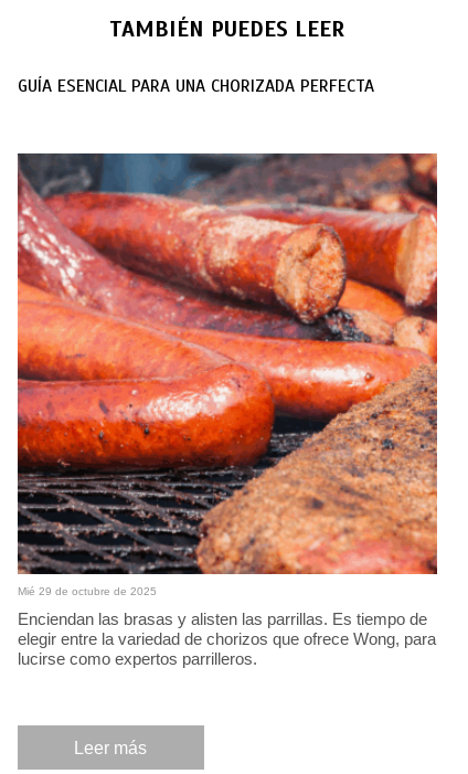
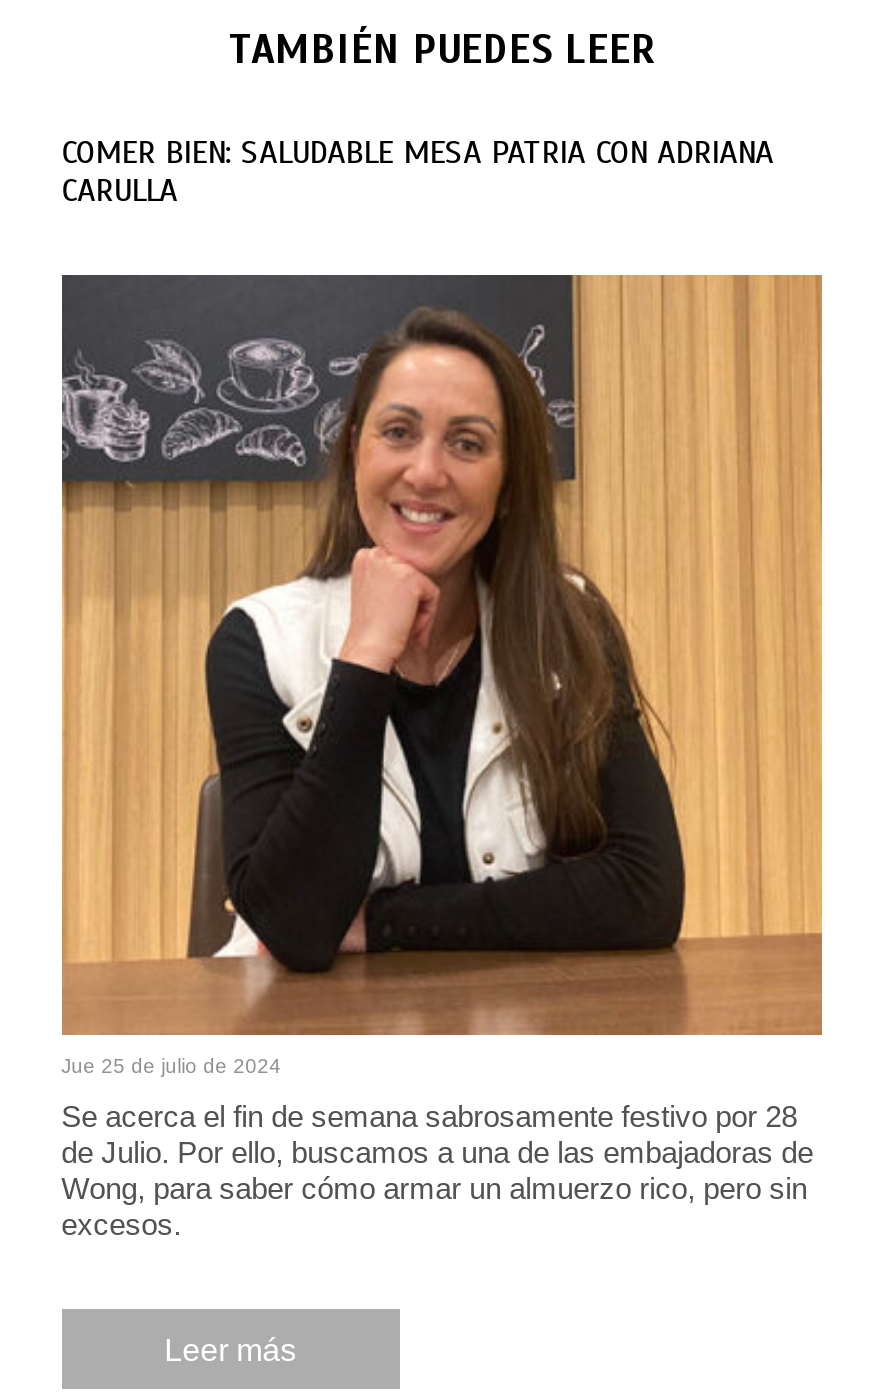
[17,76,374,98] GUÍA ESENCIAL PARA UNA CHORIZADA PERFECTA -> [61,132,773,210] COMER BIEN: SALUDABLE MESA PATRIA CON ADRIANA | CARULLA
[17,152,438,598] [image] | Mié 29 de octubre de 2025 -> [60,273,824,1077] [image] | Jue 25 de julio de 2024
[17,610,436,668] Enciendan las brasas y alisten las parrillas. Es tiempo de | elegir entre la variedad de chorizos que ofrece Wong, para | lucirse como expertos parrilleros. -> [61,1099,813,1241] Se acerca el fin de semana sabrosamente festivo por 28 | de Julio. Por ello, buscamos a una de las embajadoras de | Wong, para saber cómo armar un almuerzo rico, pero sin | excesos.

